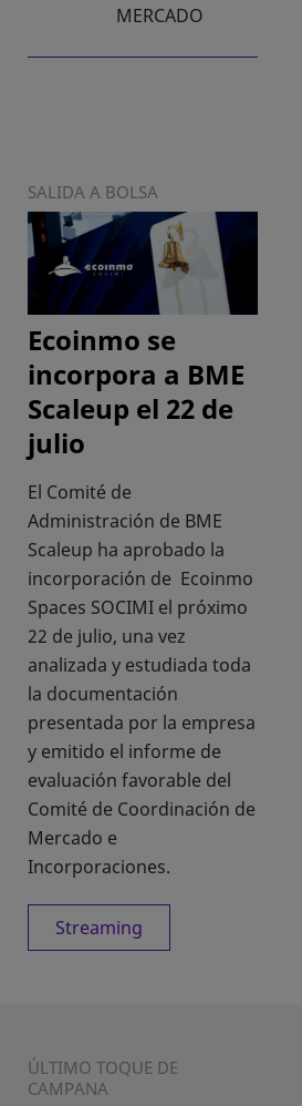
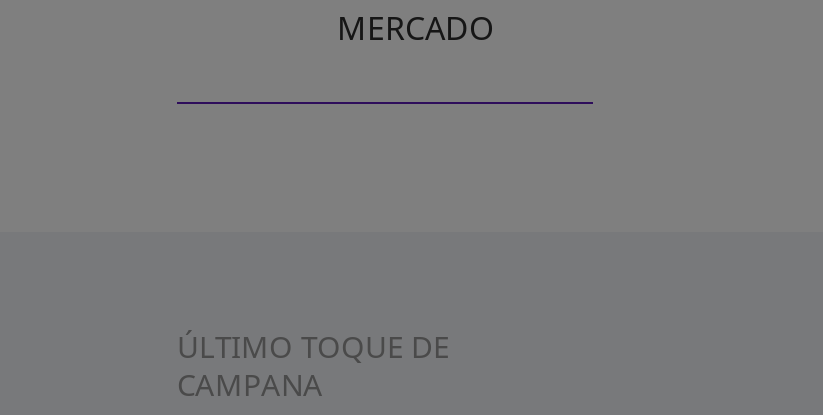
[28,181,158,203] SALIDA A BOLSA -> none
[27,211,256,940] [image] | Ecoinmo se | incorpora a BME | Scaleup el 22 de | julio | El Comité de | Administración de BME | Scaleup ha aprobado la | incorporación de Ecoinmo | Spaces SOCIMI el próximo | 22 de julio, una vez | analizada y estudiada toda | la documentación | presentada por la empresa | y emitido el informe de | evaluación favorable del | Comité de Coordinación de | Mercado e | Incorporaciones. | Streaming -> none
[206,211,259,316] [image] -> none

